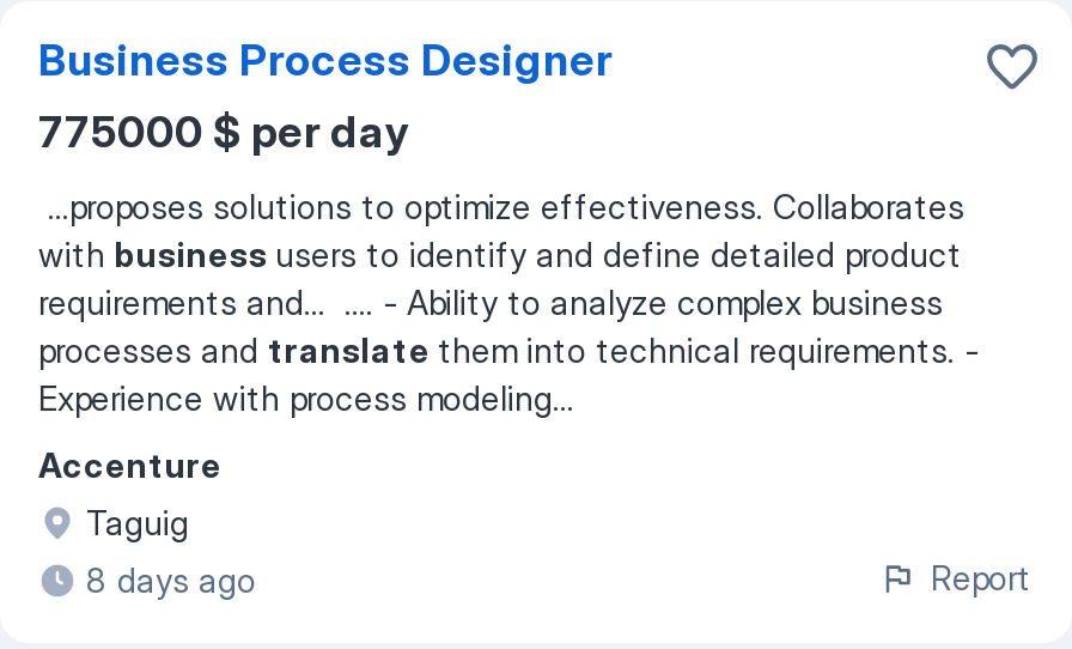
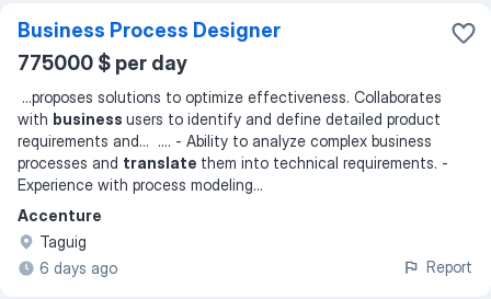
[86,559,256,600] 8 days ago -> [39,258,117,277] 6 days ago

